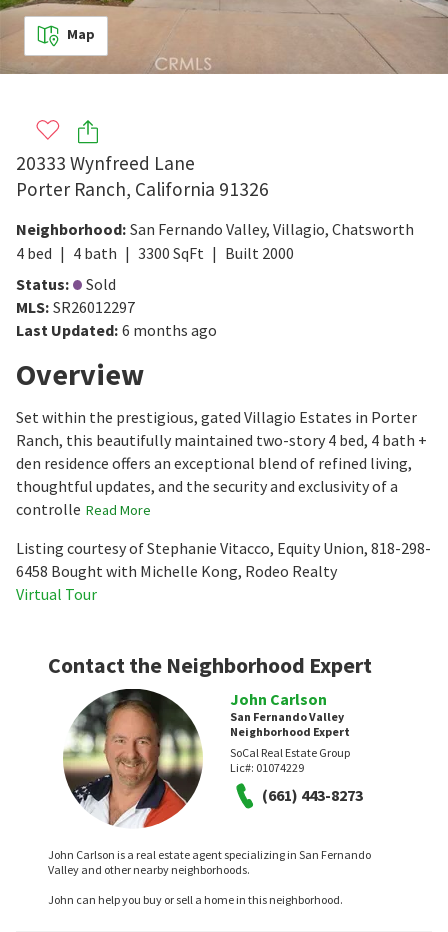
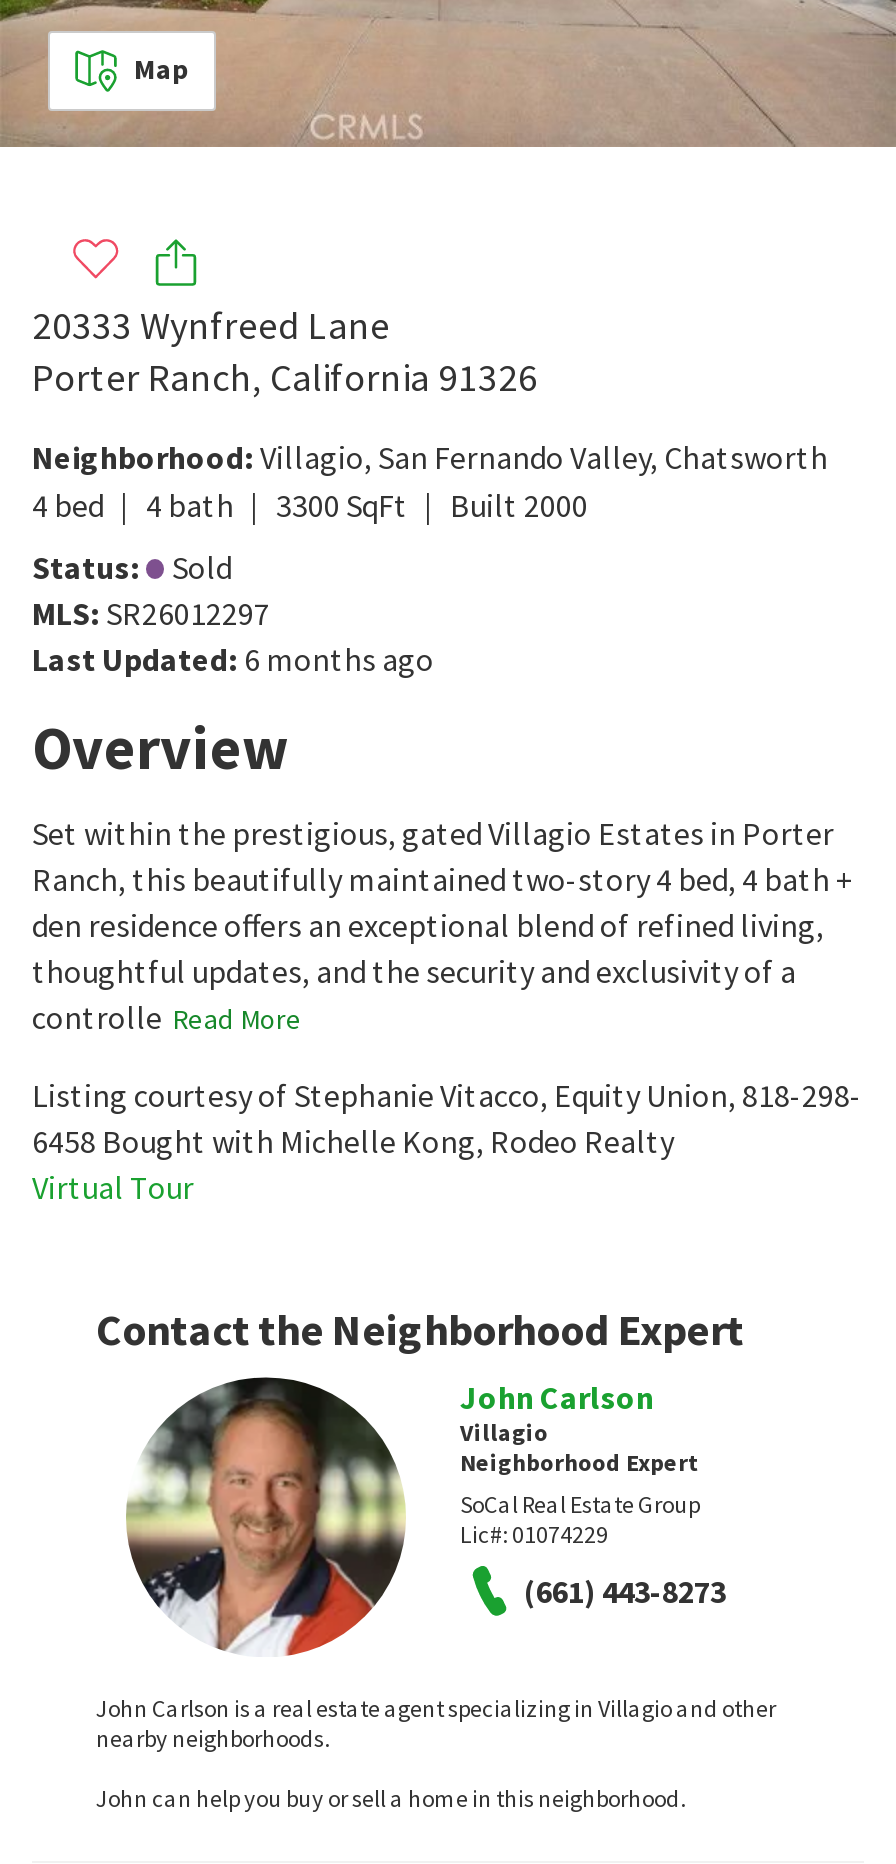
[16,219,414,239] Neighborhood: San Fernando Valley, Villagio, Chatsworth -> [32,437,828,477] Neighborhood: Villagio, San Fernando Valley, Chatsworth
[230,709,344,724] San Fernando Valley -> [460,1417,548,1447] Villagio
[48,847,371,877] John Carlson is a real estate agent specializing in San Fernando | Valley and other nearby neighborhoods. -> [96,1693,776,1753] John Carlson is a real estate agent specializing in Villagio and other | nearby neighborhoods.

